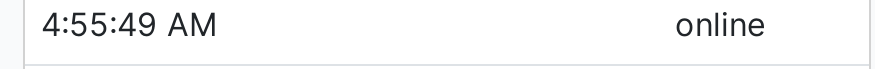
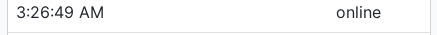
[41,4,217,44] 4:55:49 AM -> [16,2,104,22] 3:26:49 AM

